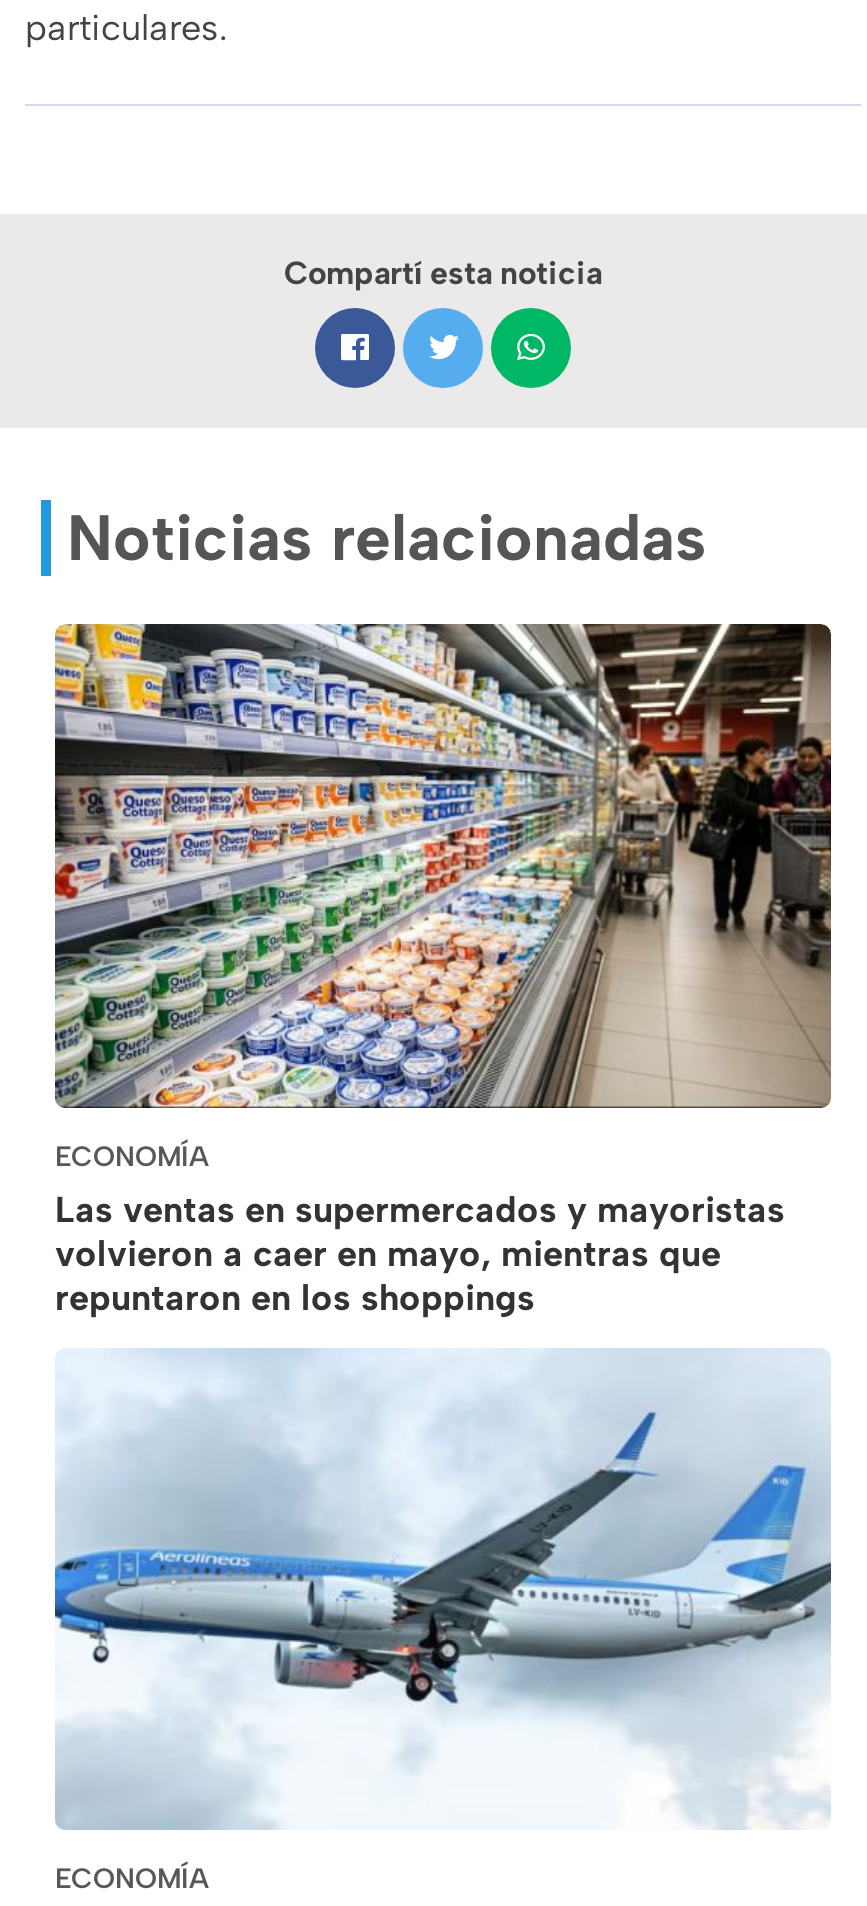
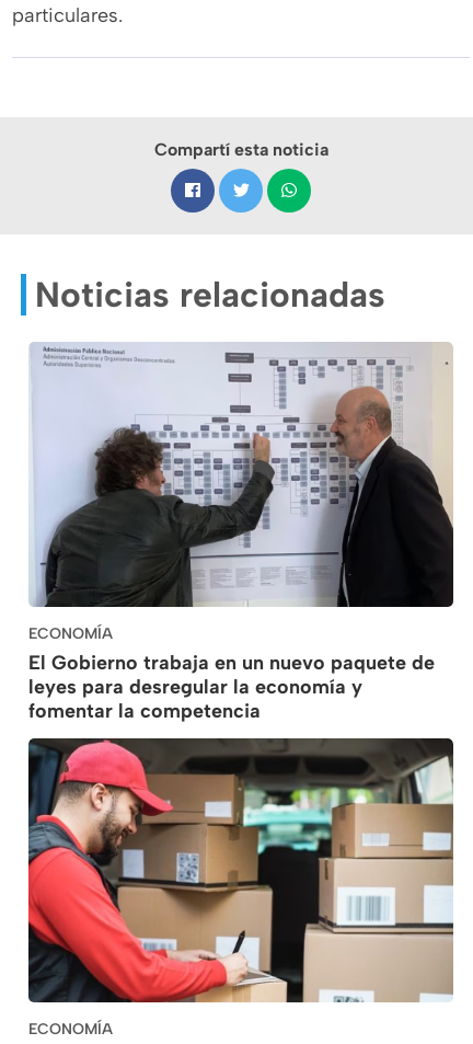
[53,622,833,1320] [image] | Las ventas en supermercados y mayoristas | volvieron a caer en mayo, mientras que | repuntaron en los shoppings -> [28,342,454,723] [image] | El Gobierno trabaja en un nuevo paquete de | leyes para desregular la economía y | fomentar la competencia
[53,1348,833,1830] [image] -> [27,737,454,1003] [image]

